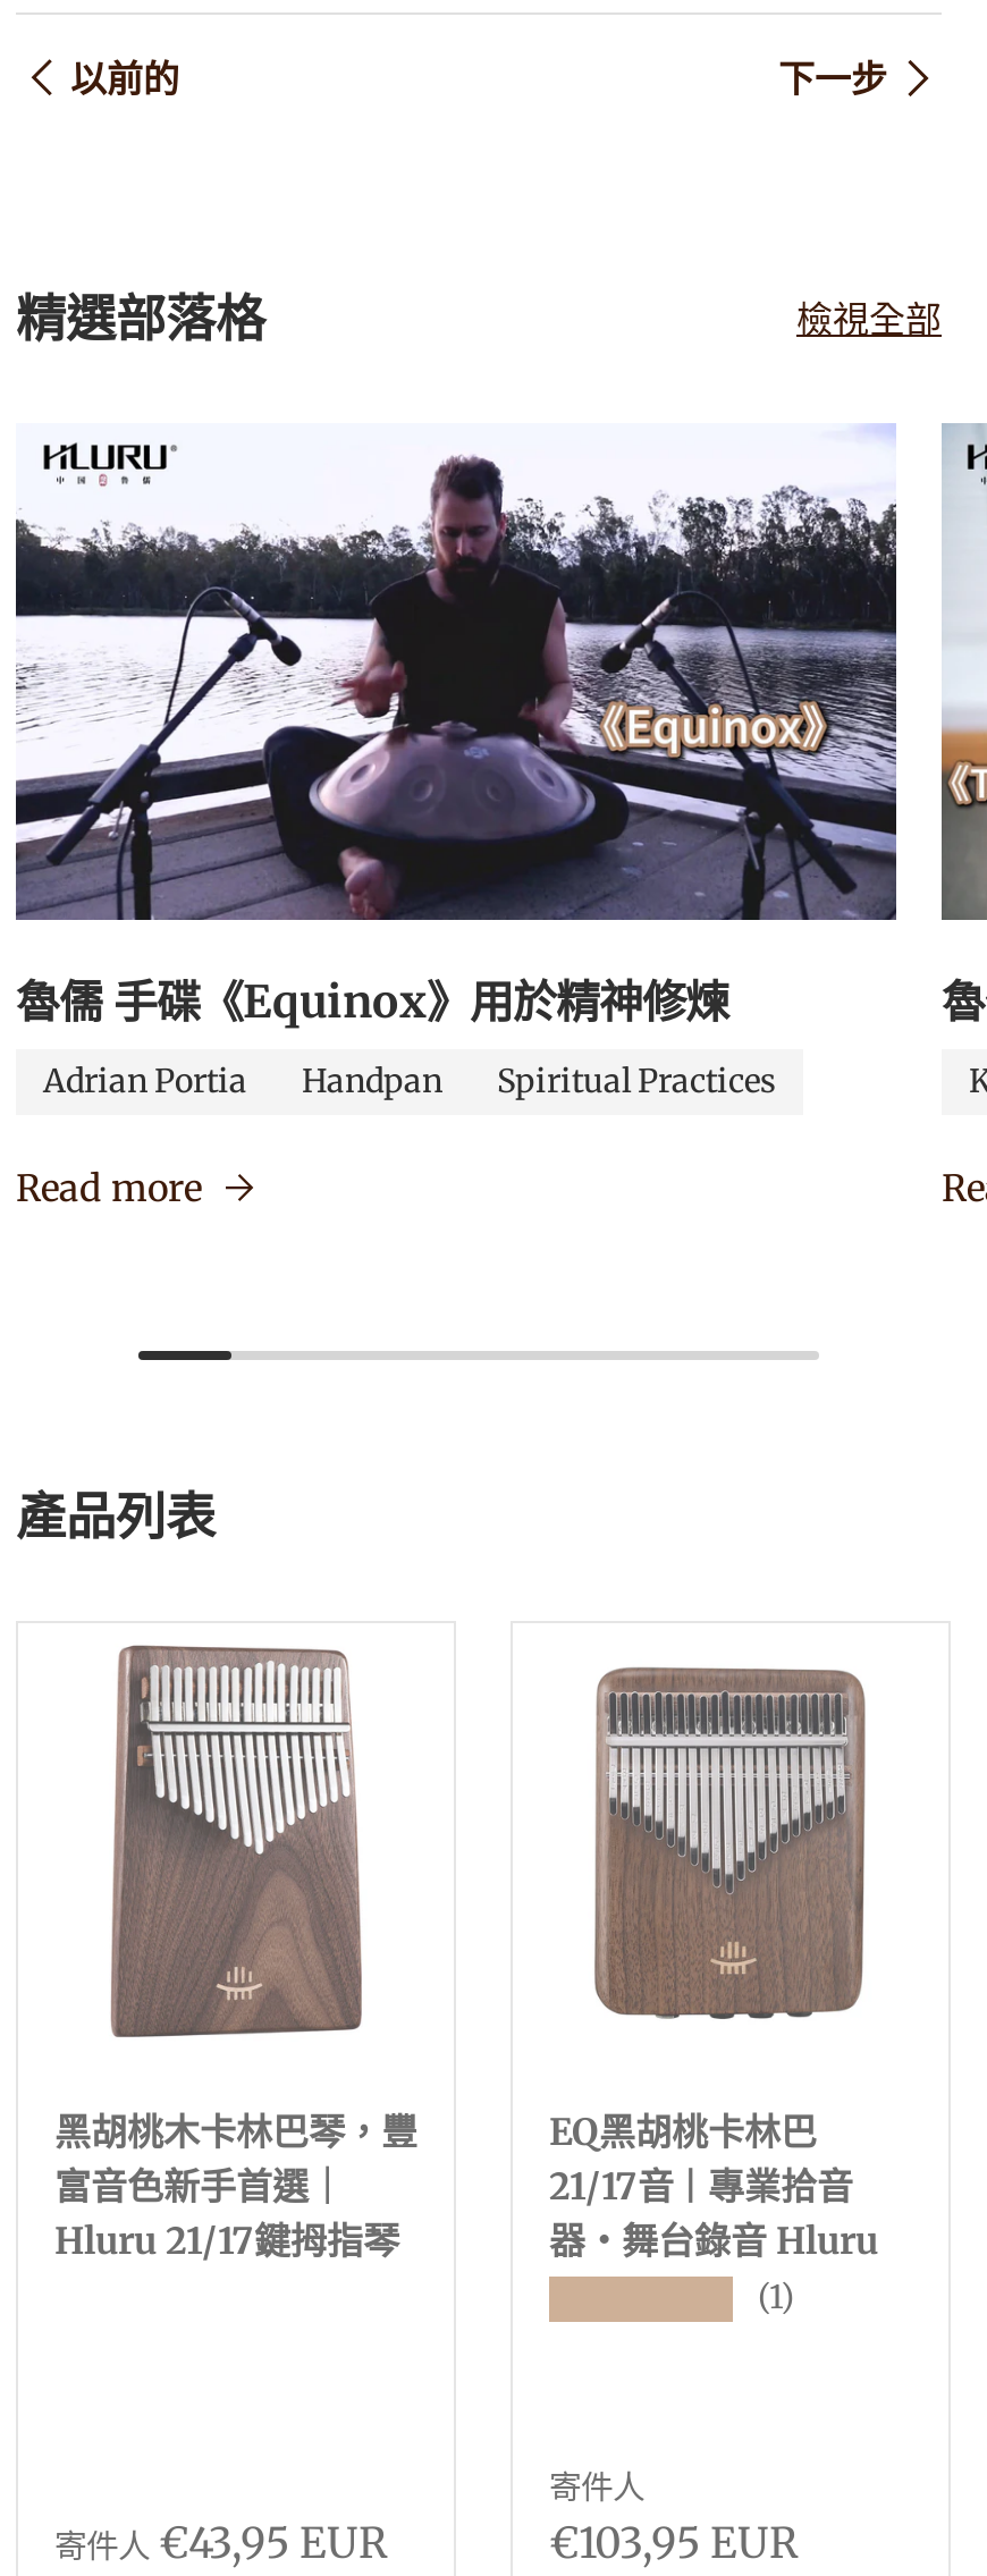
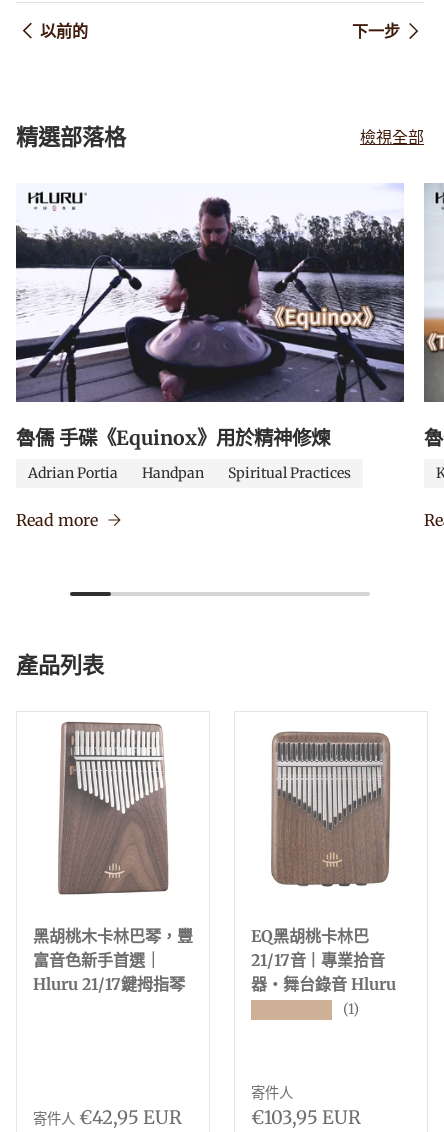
[54,2517,388,2570] 寄件人 €43,95 EUR -> [33,1106,182,1129] 寄件人 €42,95 EUR

